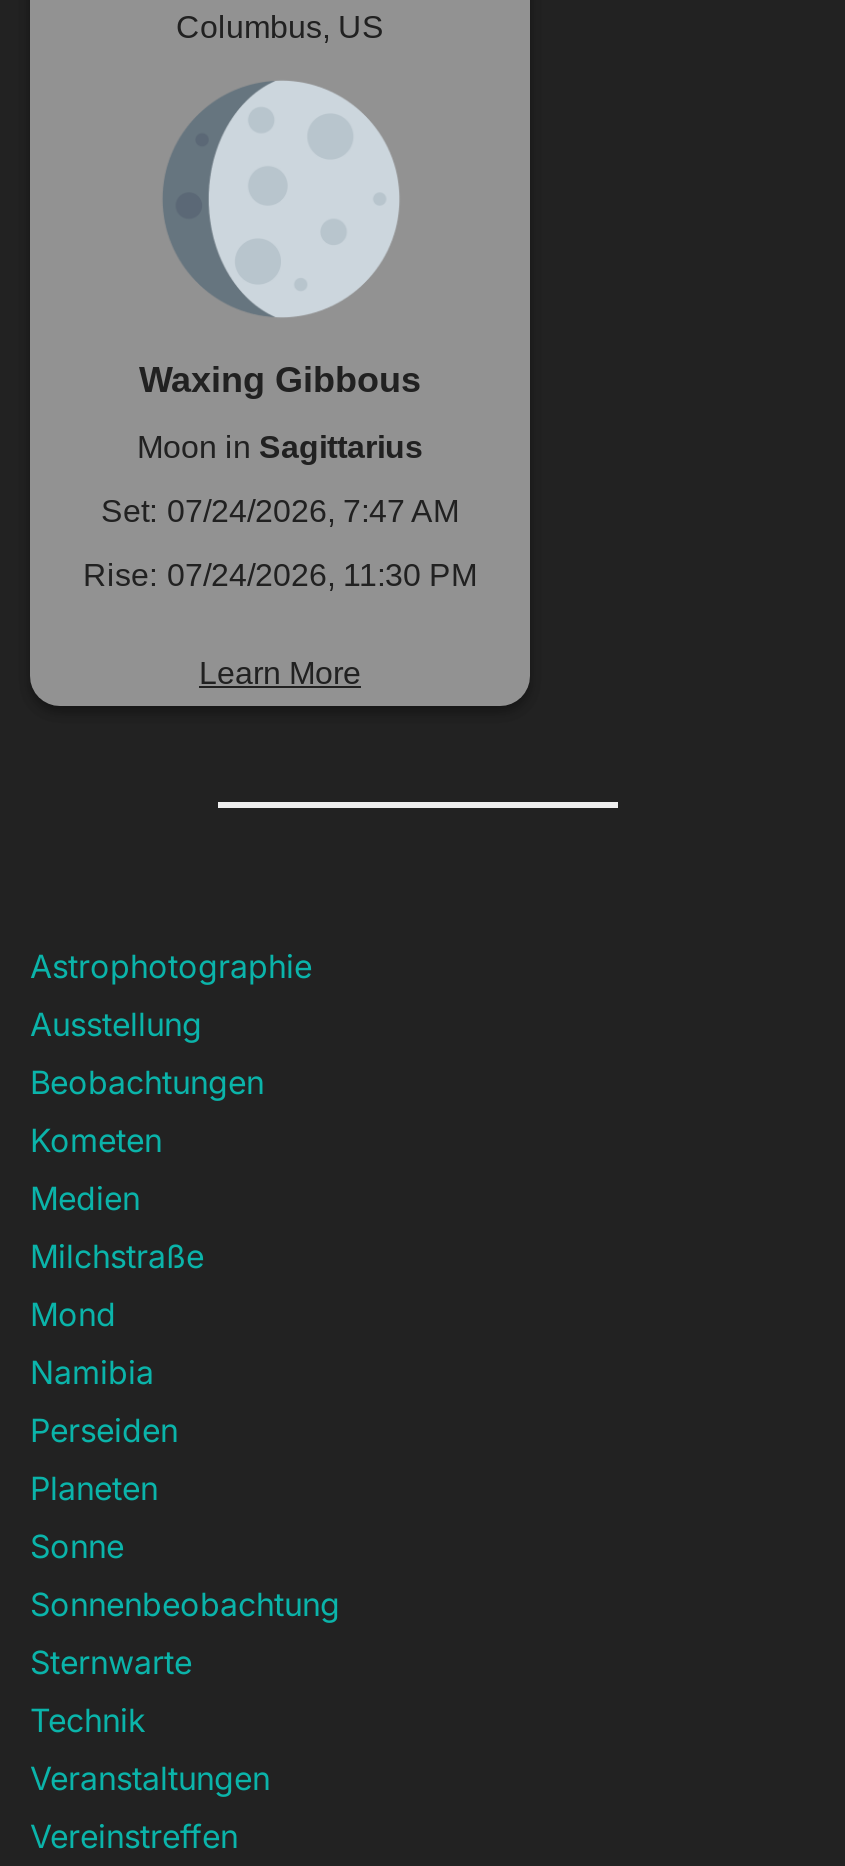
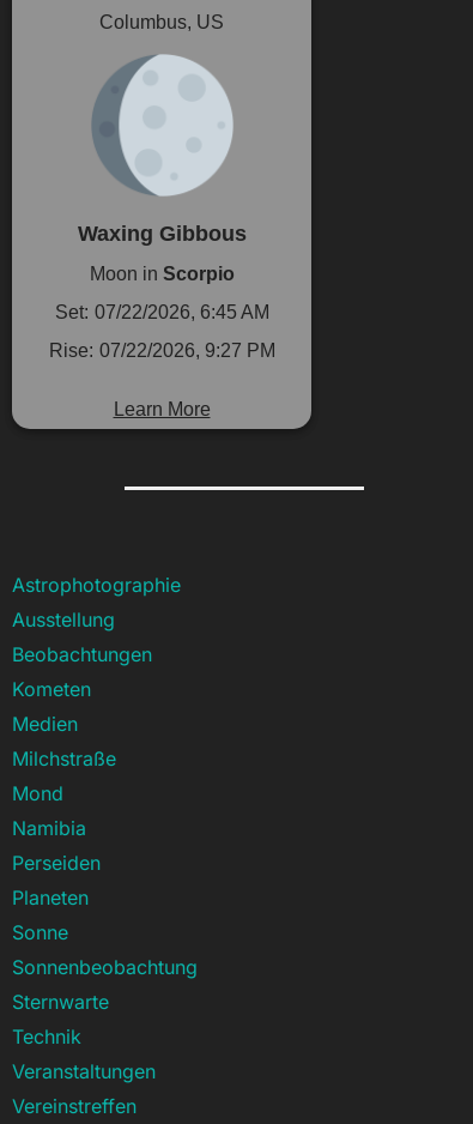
[137,429,423,463] Moon in Sagittarius -> [89,263,234,284] Moon in Scorpio
[101,493,459,527] Set: 07/24/2026, 7:47 AM -> [54,302,269,322] Set: 07/22/2026, 6:45 AM
[83,557,477,591] Rise: 07/24/2026, 11:30 PM -> [48,340,275,360] Rise: 07/22/2026, 9:27 PM

